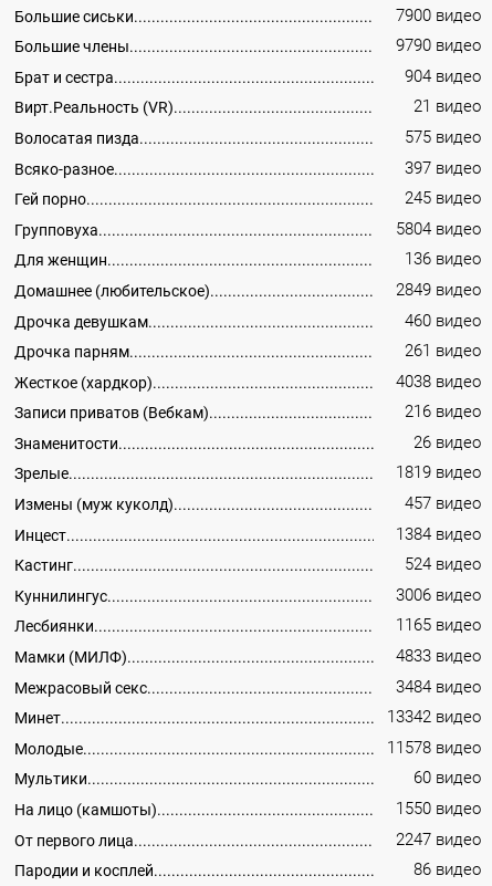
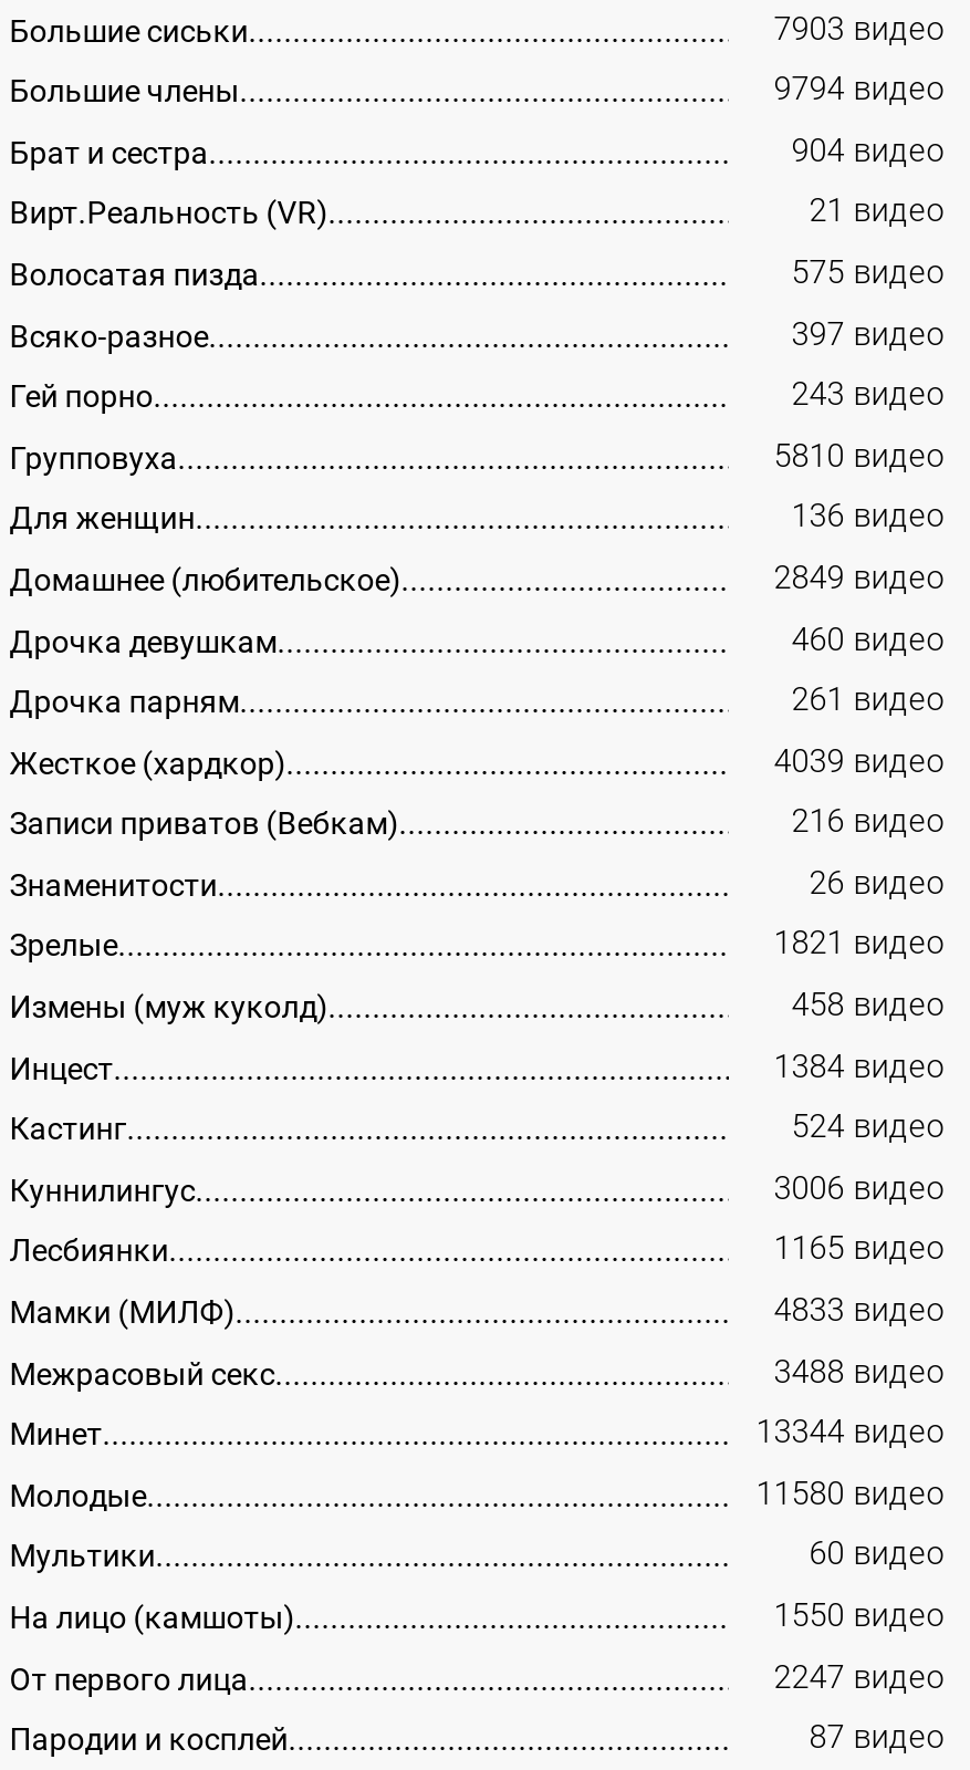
[396,6,481,25] 7900 видео -> [774,10,944,48] 7903 видео
[396,37,481,56] 9790 видео -> [774,71,944,109] 9794 видео
[405,189,481,208] 245 видео -> [791,376,944,414] 243 видео
[396,220,481,239] 5804 видео -> [774,437,944,475] 5810 видео
[396,372,481,391] 4038 видео -> [774,743,944,780] 4039 видео
[396,464,481,483] 1819 видео -> [774,926,944,964] 1821 видео
[405,495,481,513] 457 видео -> [791,987,944,1025] 458 видео
[396,678,481,696] 3484 видео -> [774,1353,944,1391] 3488 видео
[387,708,481,727] 13342 видео -> [756,1414,944,1452] 13344 видео
[387,739,481,757] 11578 видео -> [756,1475,944,1513] 11580 видео
[414,861,481,880] 86 видео -> [809,1720,944,1757] 87 видео

